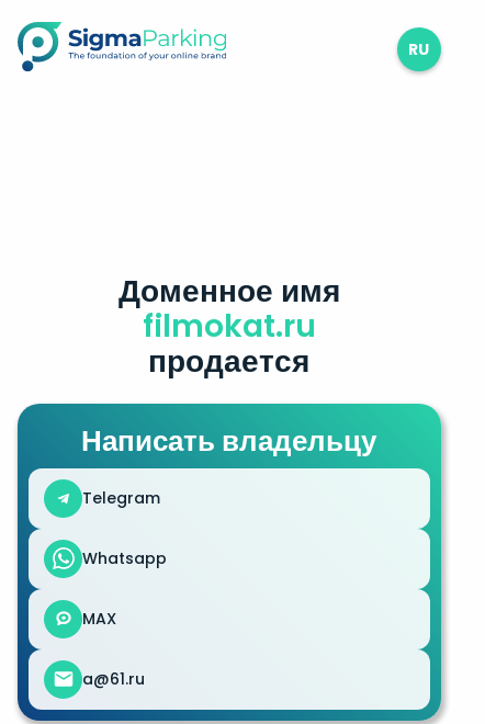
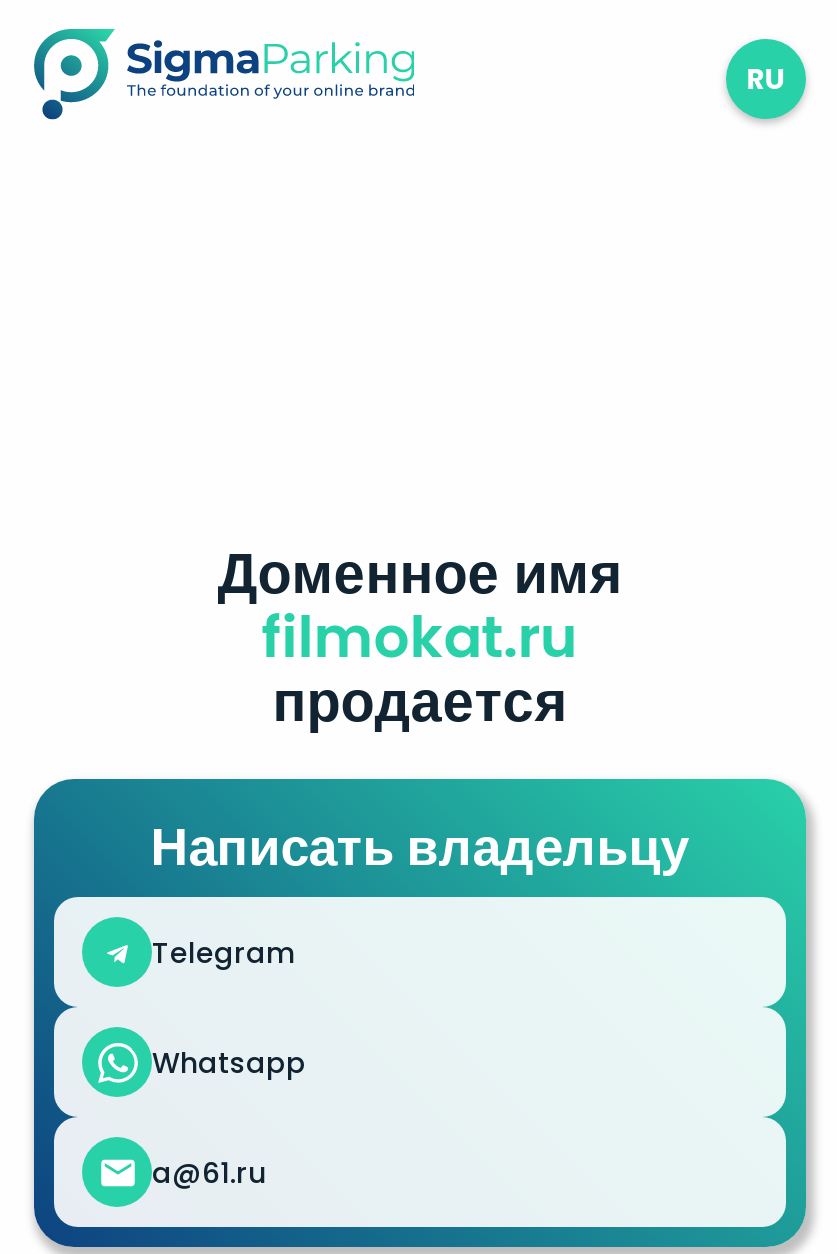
moved [82,269,377,569] -> [151,533,689,1082]: Доменное имя | filmokat.ru | продается | Написать владельцу | Telegram | Whatsapp
[82,608,116,630] MAX -> none

